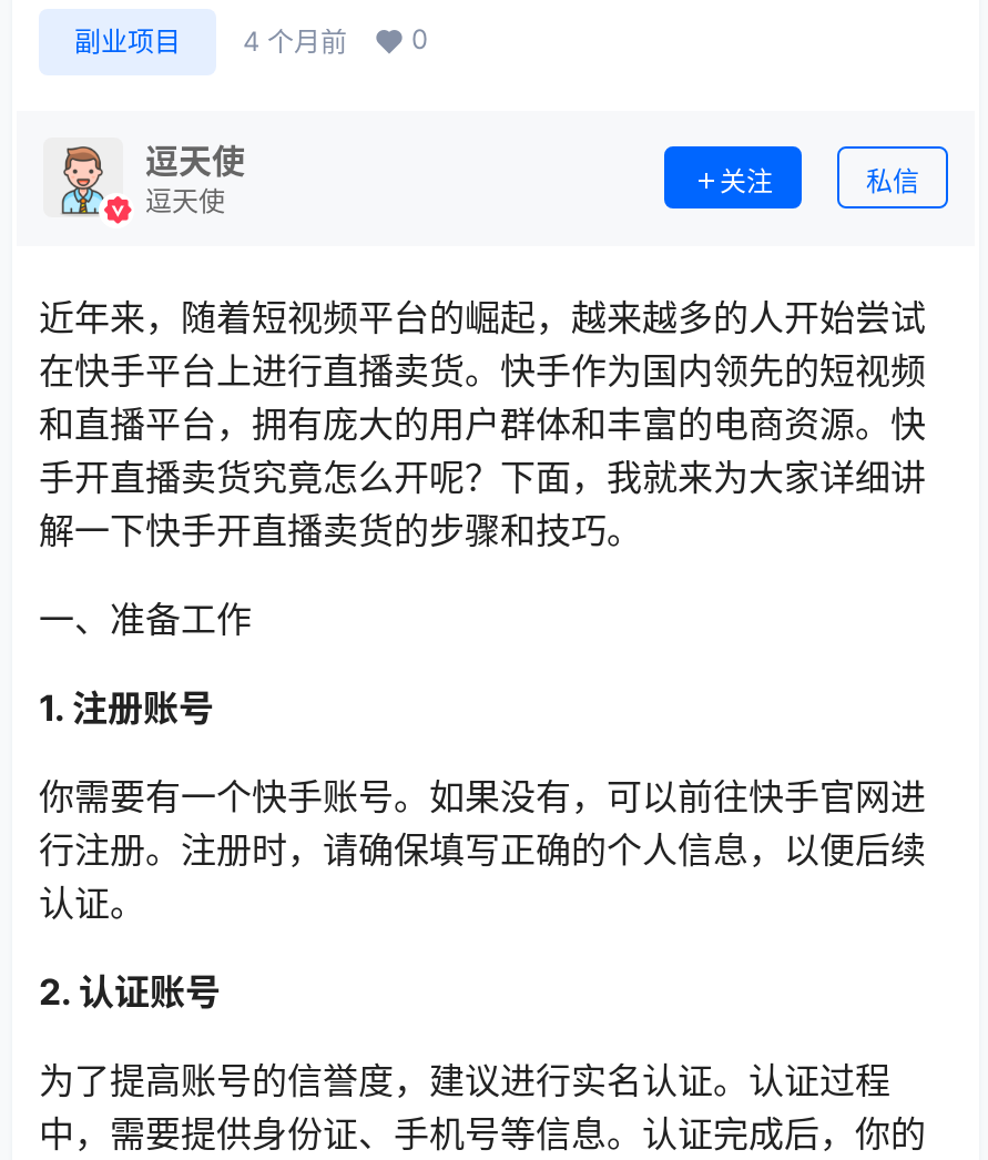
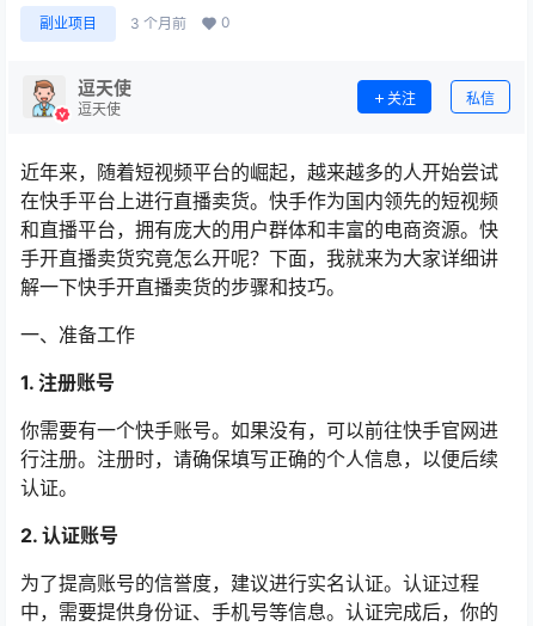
[74,21,429,57] 副业项目 4 个月前 0 -> [39,13,231,32] 副业项目 3 个月前 0

